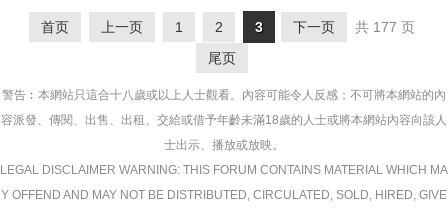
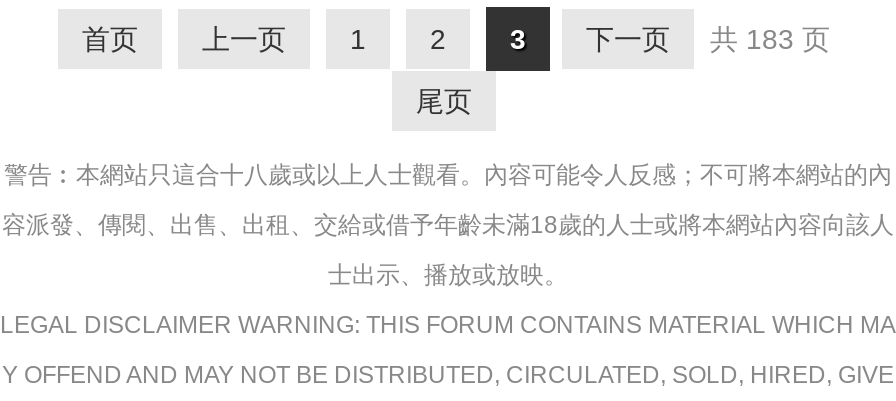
[41,19,419,35] 首页 上一页 1 2 3 下一页 共 177 页 -> [82,23,838,55] 首页 上一页 1 2 3 下一页 共 183 页

